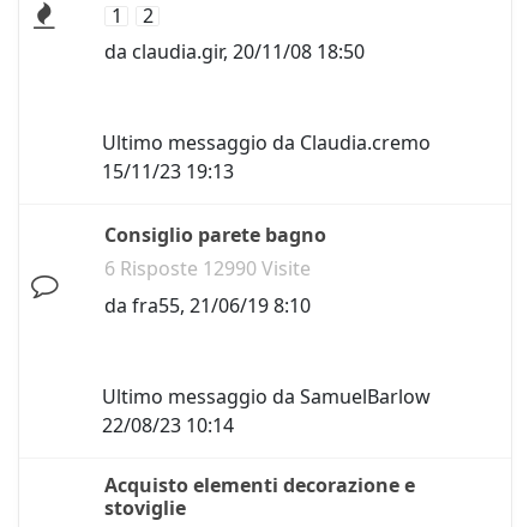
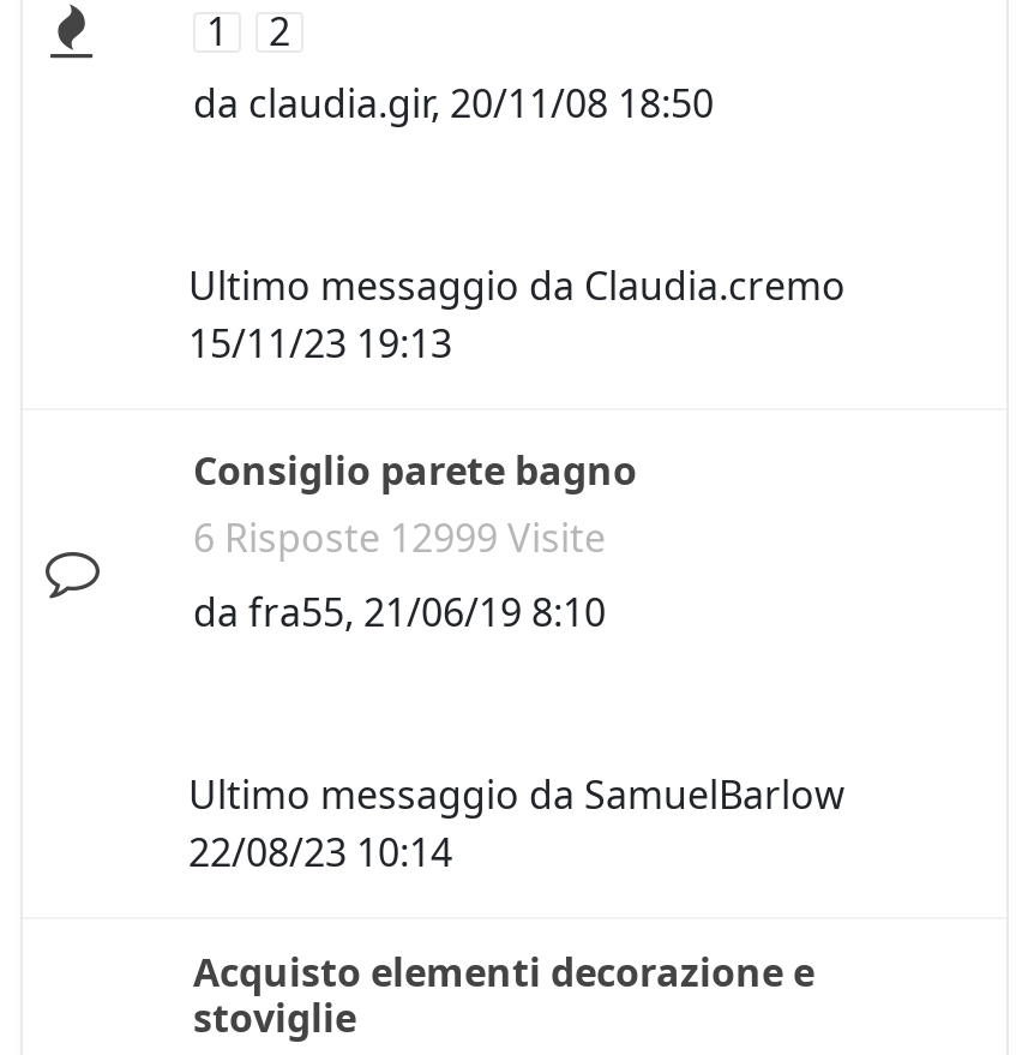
[104,255,311,281] 6 Risposte 12990 Visite -> [193,511,606,564] 6 Risposte 12999 Visite

